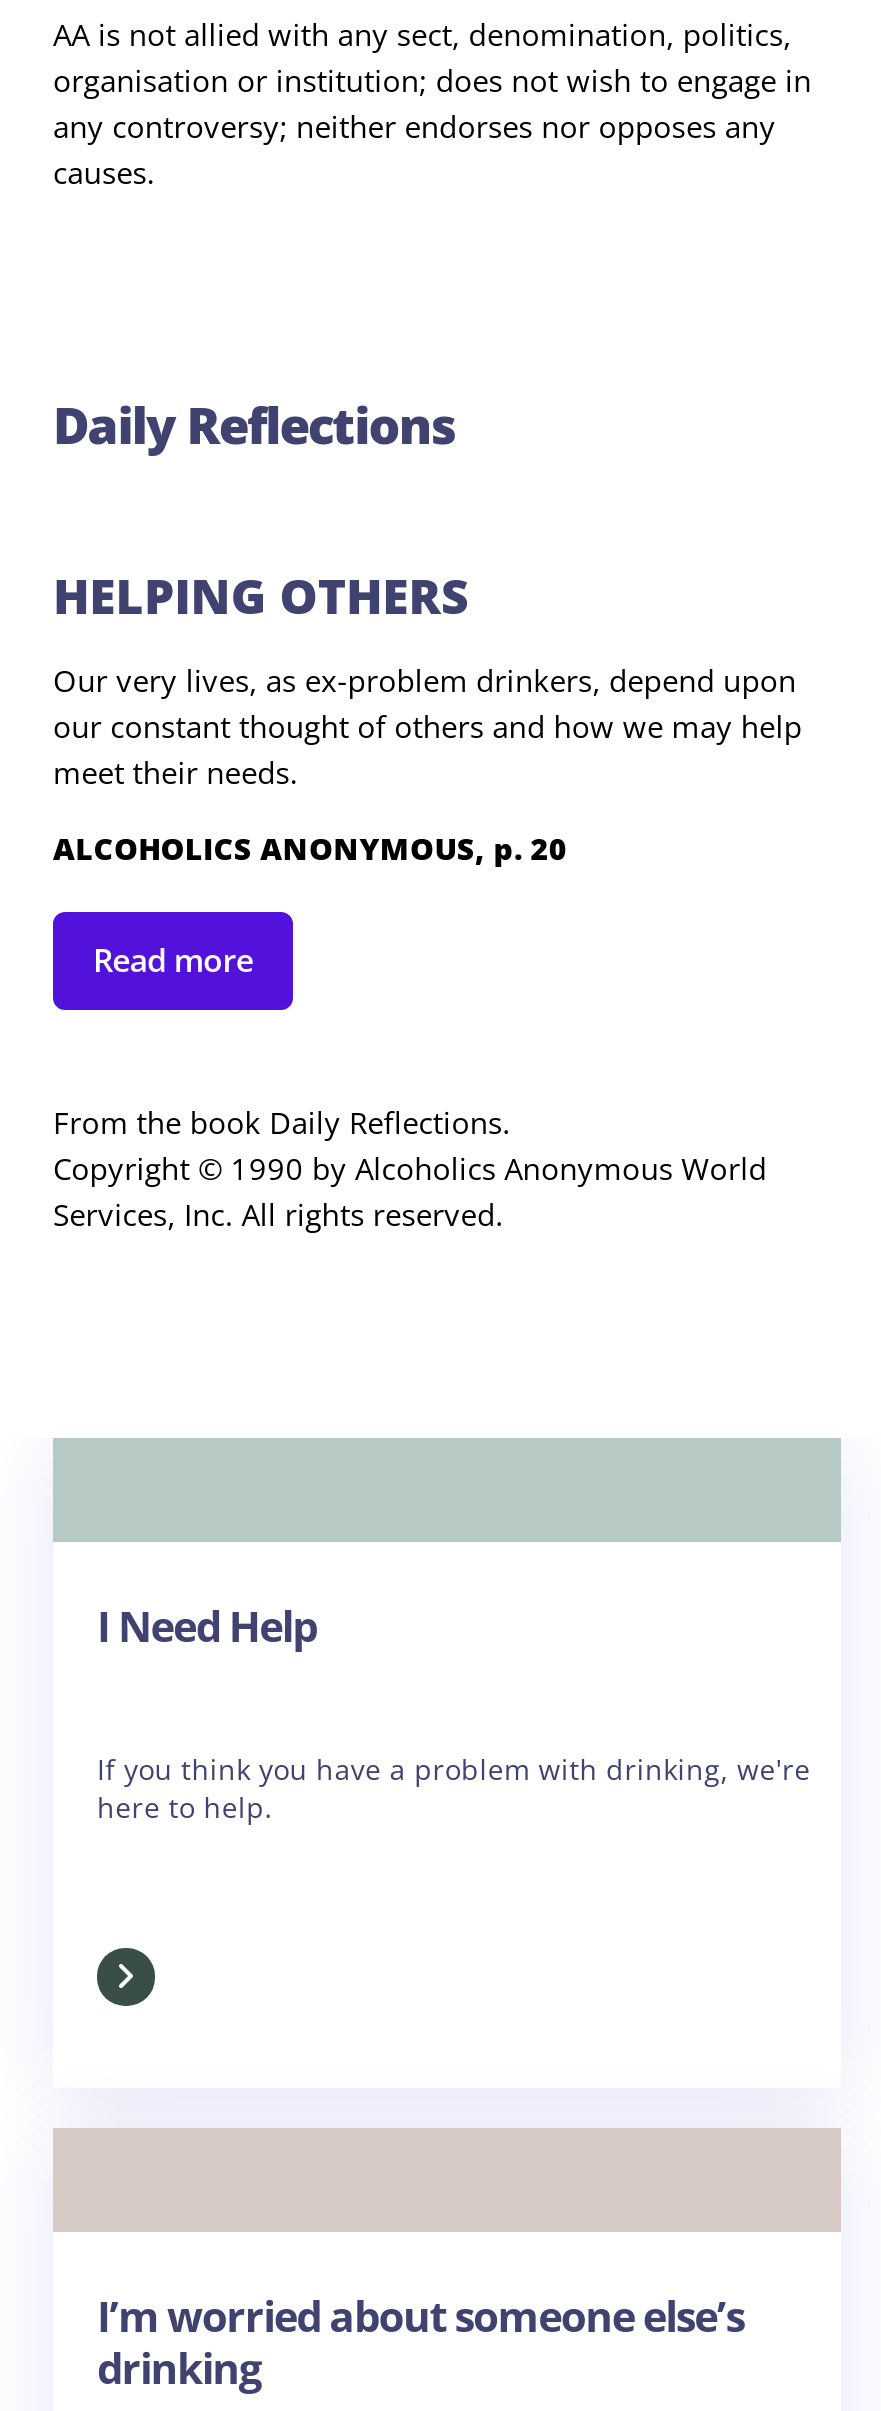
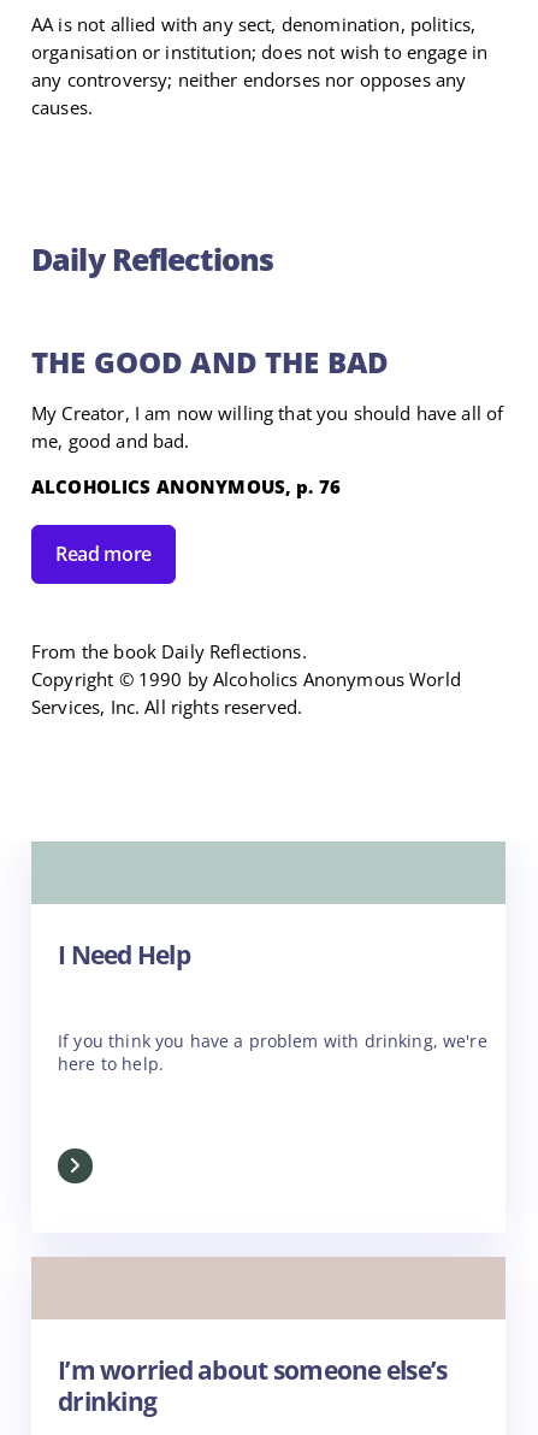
[53,562,469,628] HELPING OTHERS -> [31,342,389,382] THE GOOD AND THE BAD
[53,660,802,792] Our very lives, as ex-problem drinkers, depend upon | our constant thought of others and how we may help | meet their needs. -> [31,401,504,453] My Creator, I am now willing that you should have all of | me, good and bad.
[53,828,567,868] ALCOHOLICS ANONYMOUS, p. 20 -> [31,474,341,498] ALCOHOLICS ANONYMOUS, p. 76

